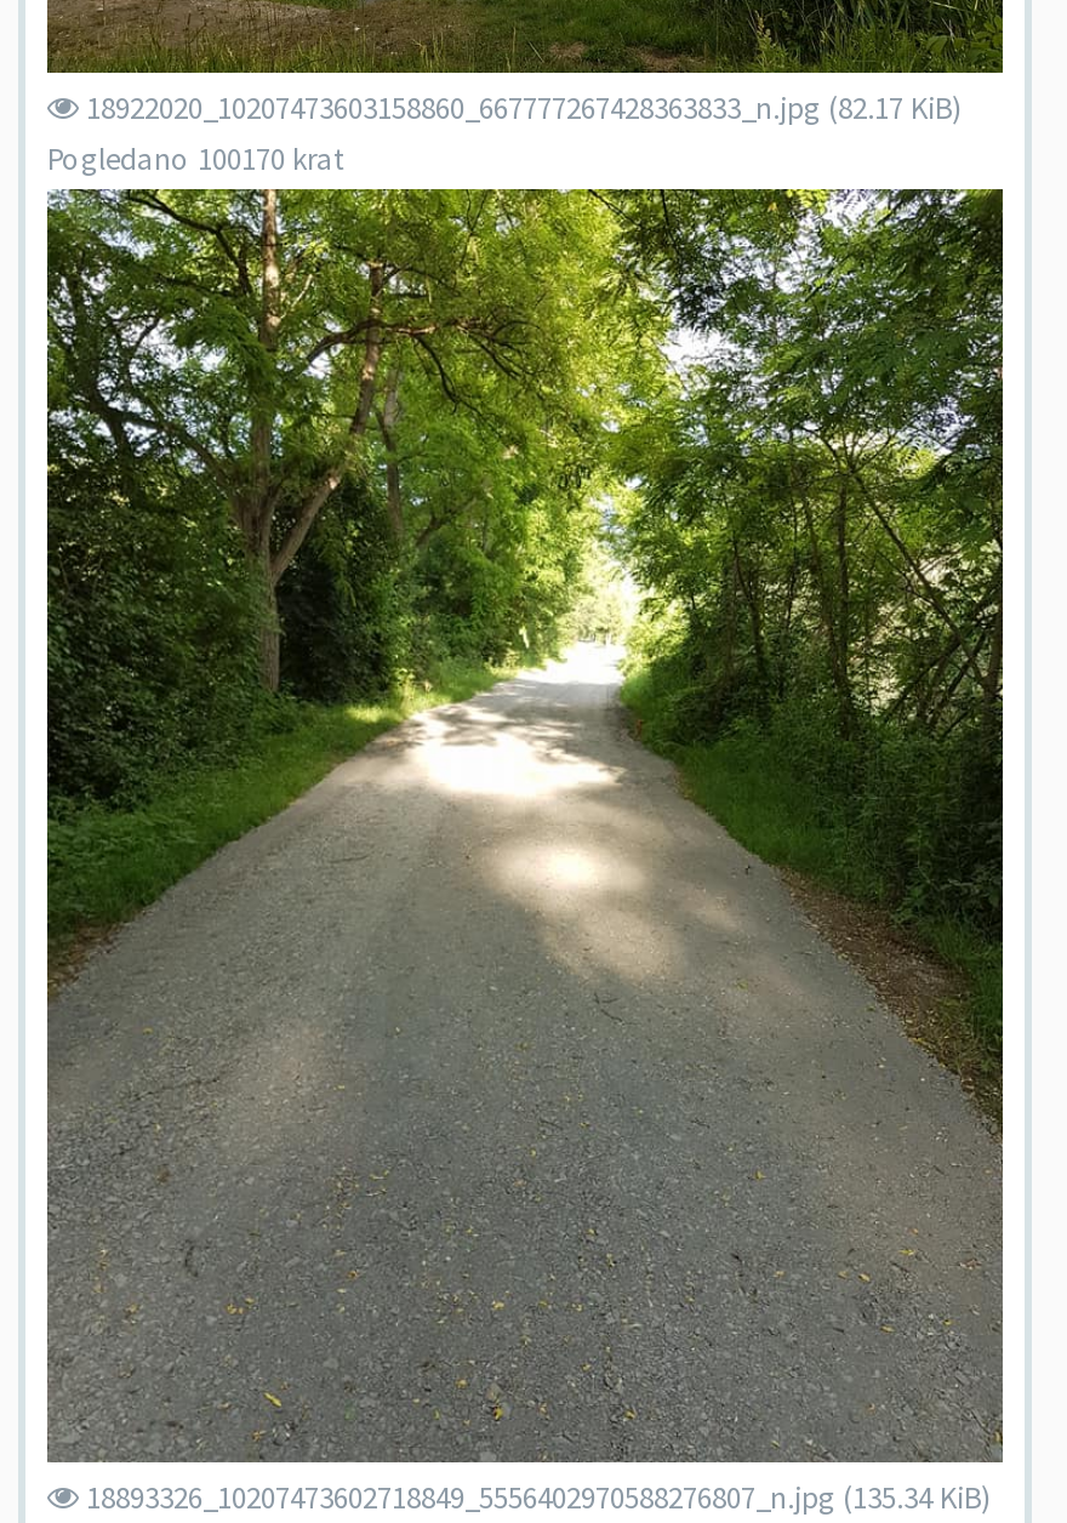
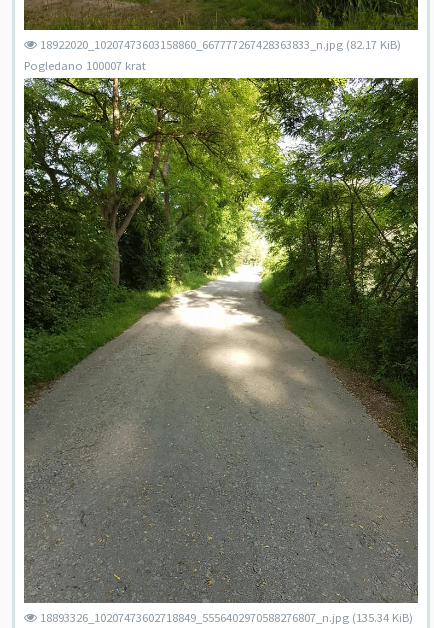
[47,138,343,176] Pogledano 100170 krat -> [24,57,146,73] Pogledano 100007 krat

